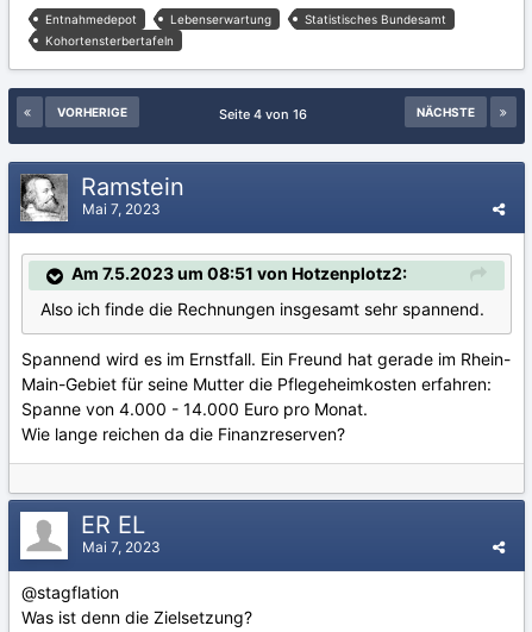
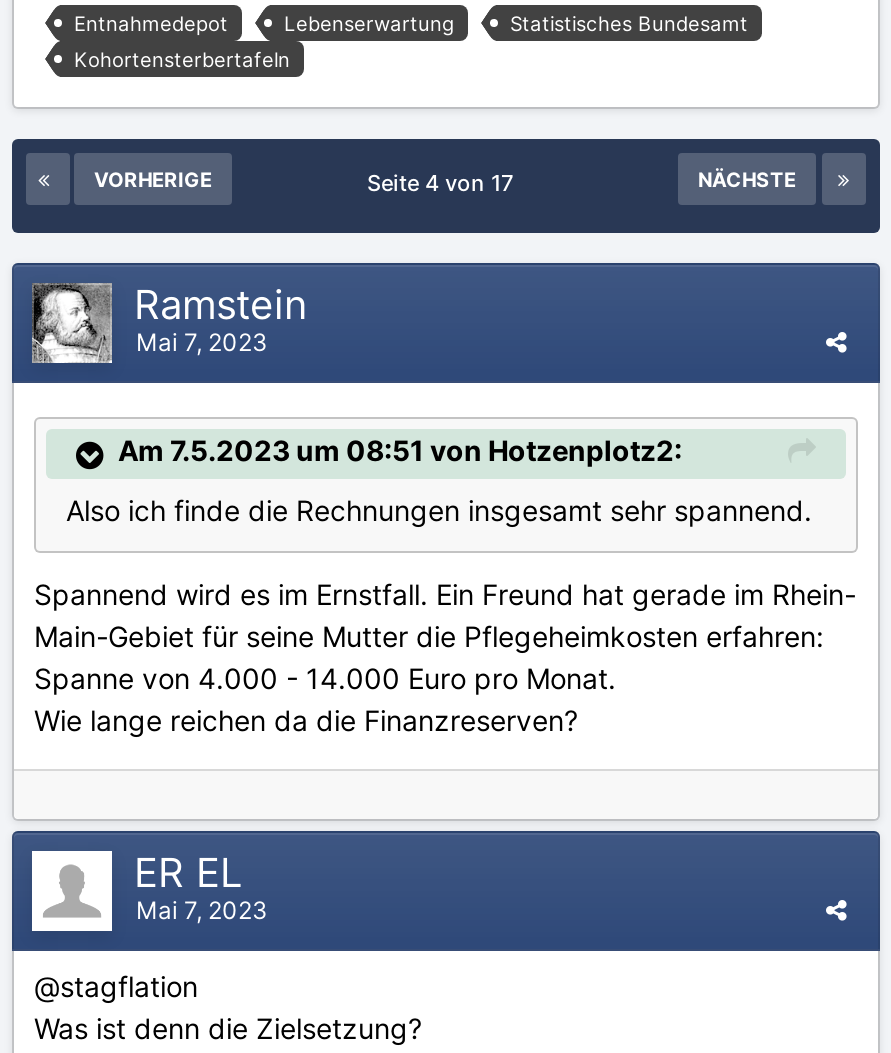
[219,107,314,123] Seite 4 von 16 -> [367,170,525,198] Seite 4 von 17

